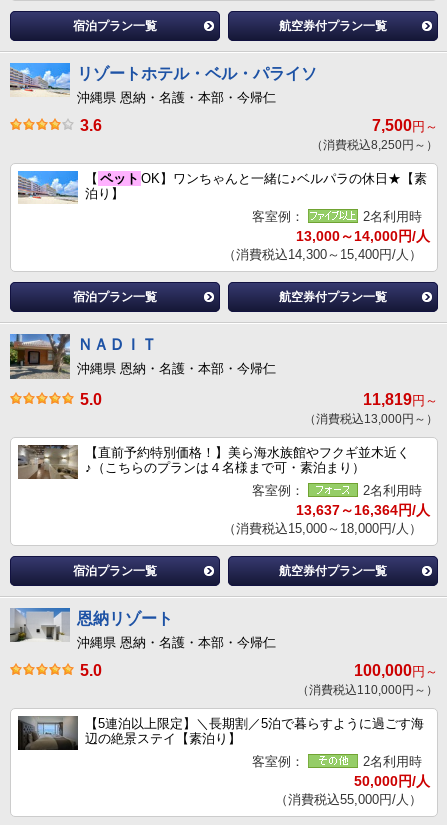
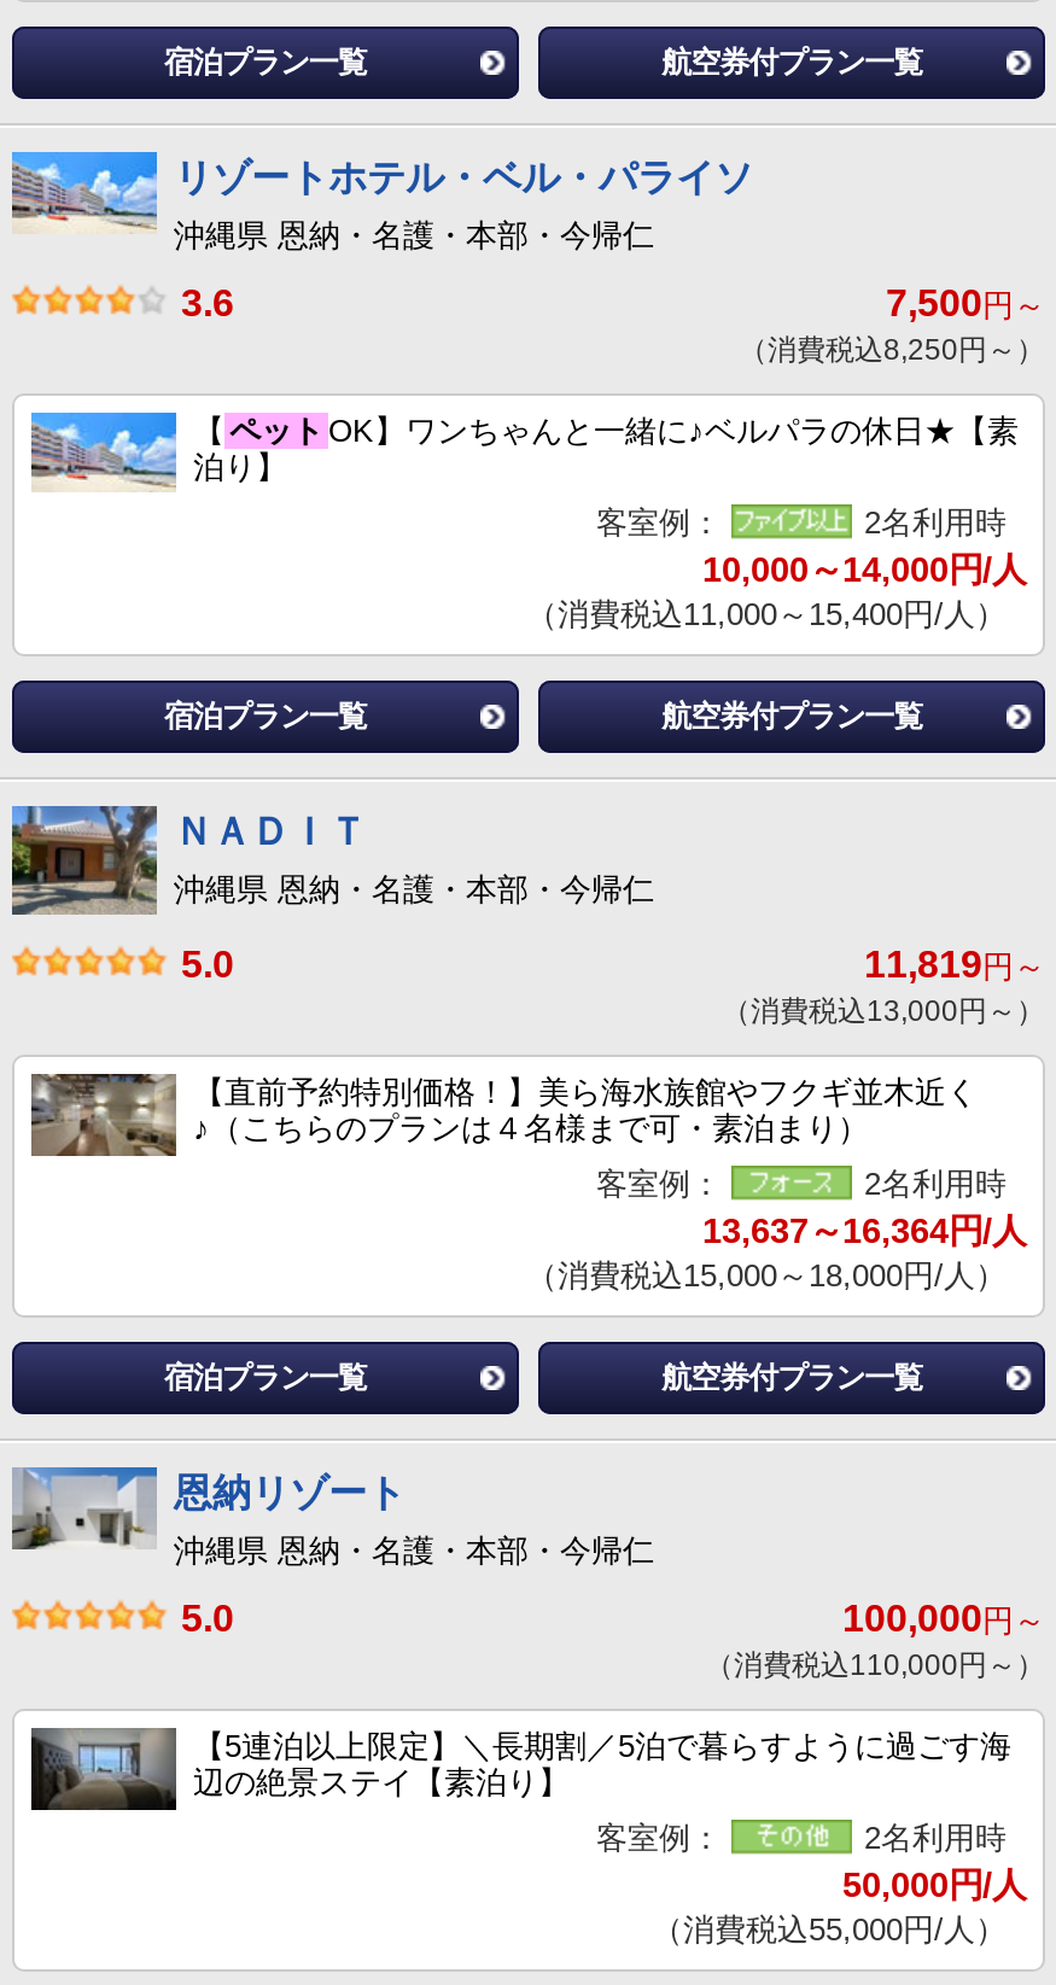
[296,228,430,244] 13,000～14,000円/人 -> [702,550,1026,588] 10,000～14,000円/人
[223,247,422,262] （消費税込14,300～15,400円/人） -> [526,595,1007,632] （消費税込11,000～15,400円/人）

